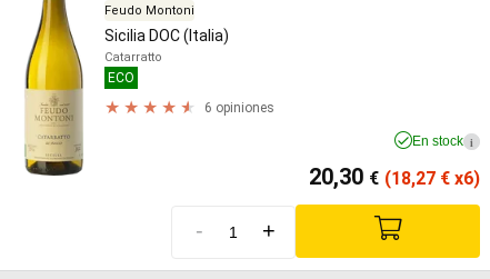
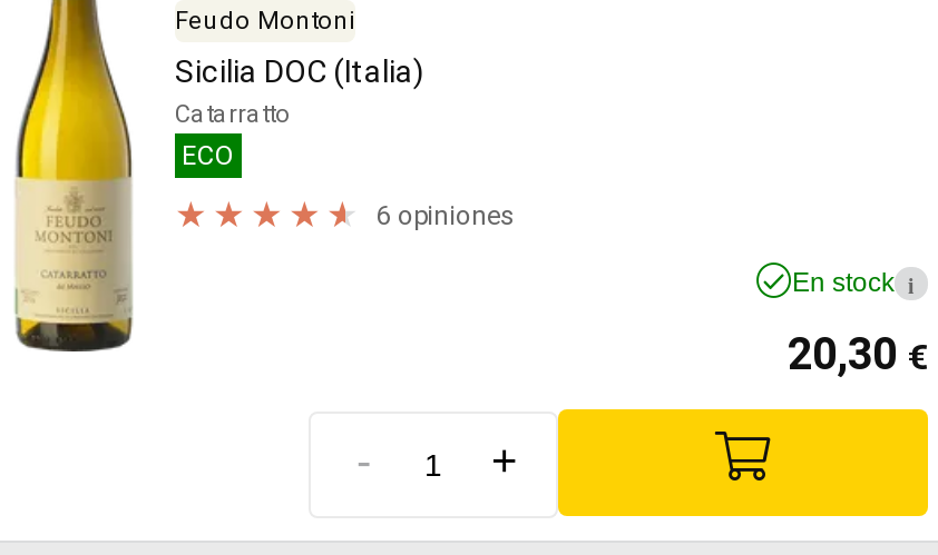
[309,163,480,190] 20,30 € (18,27 €x6) -> [788,327,928,380] 20,30 €

